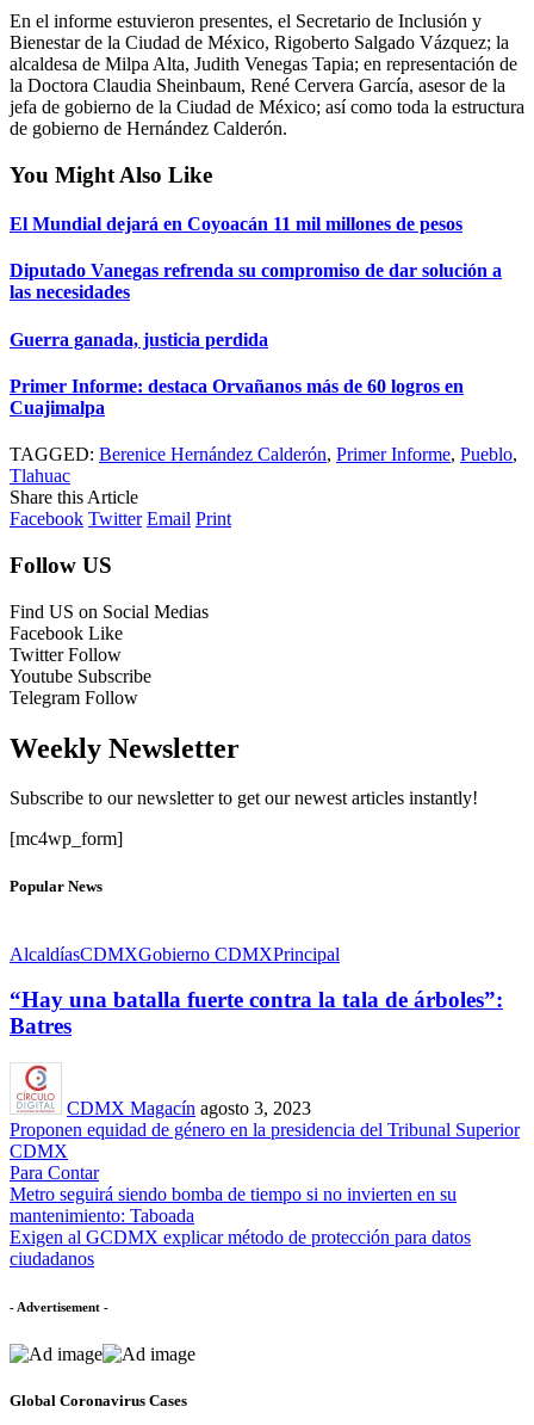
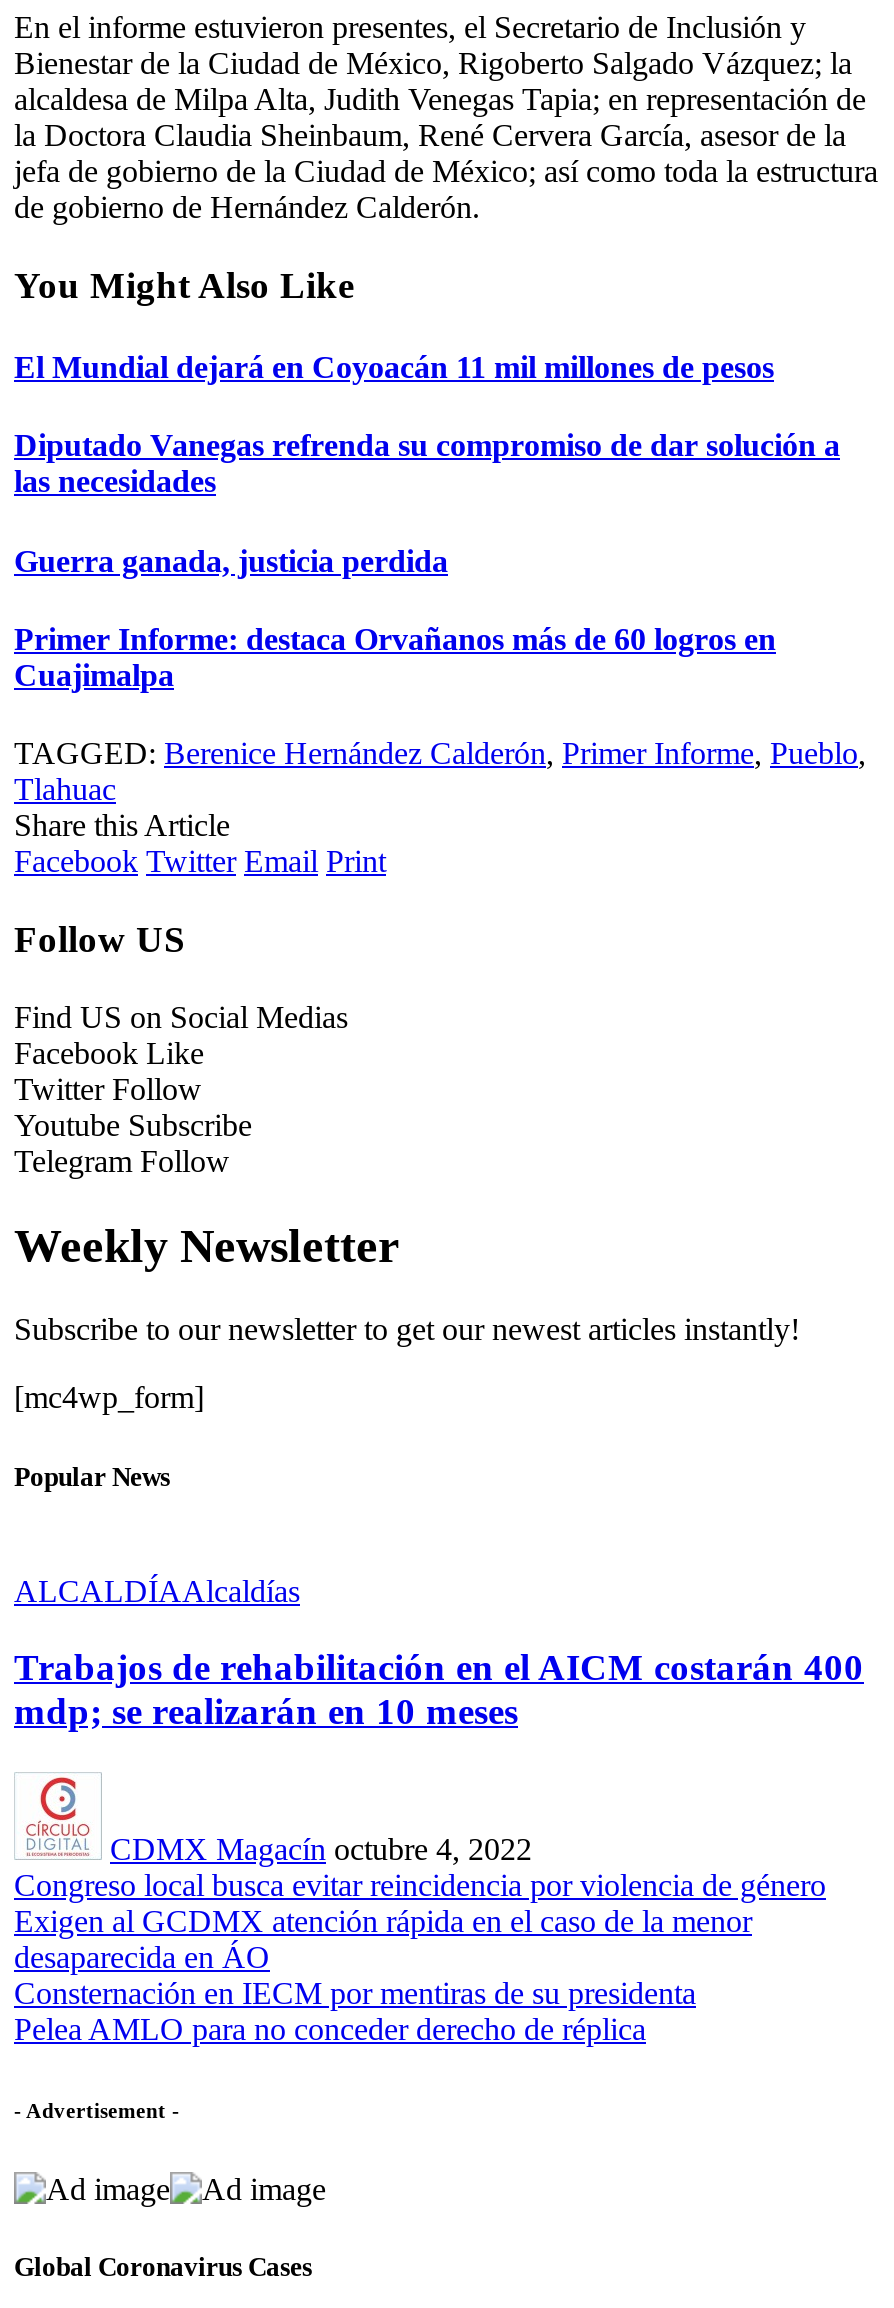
[10,944,340,964] AlcaldíasCDMX Gobierno CDMX Principal -> [14,1574,300,1608] ALCALDÍA Alcaldías
[10,988,503,1039] “Hay una batalla fuerte contra la tala de árboles”: | Batres -> [14,1647,864,1733] Trabajos de rehabilitación en el AICM costarán 400 | mdp; se realizarán en 10 meses
[10,1098,520,1269] CDMX Magacín agosto 3, 2023 | Proponen equidad de género en la presidencia del Tribunal Superior | CDMX | Para Contar | Metro seguirá siendo bomba de tiempo si no invierten en su | mantenimiento: Taboada | Exigen al GCDMX explicar método de protección para datos | ciudadanos -> [14,1832,826,2046] CDMX Magacín octubre 4, 2022 | Congreso local busca evitar reincidencia por violencia de género | Exigen al GCDMX atención rápida en el caso de la menor | desaparecida en ÁO | Consternación en IECM por mentiras de su presidenta | Pelea AMLO para no conceder derecho de réplica

